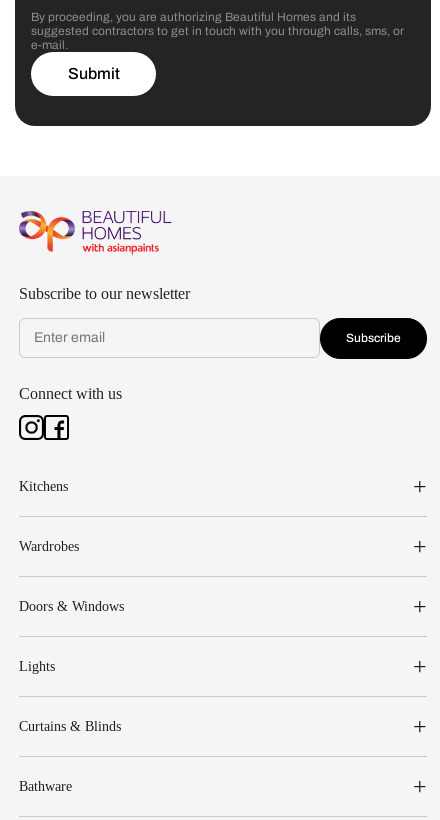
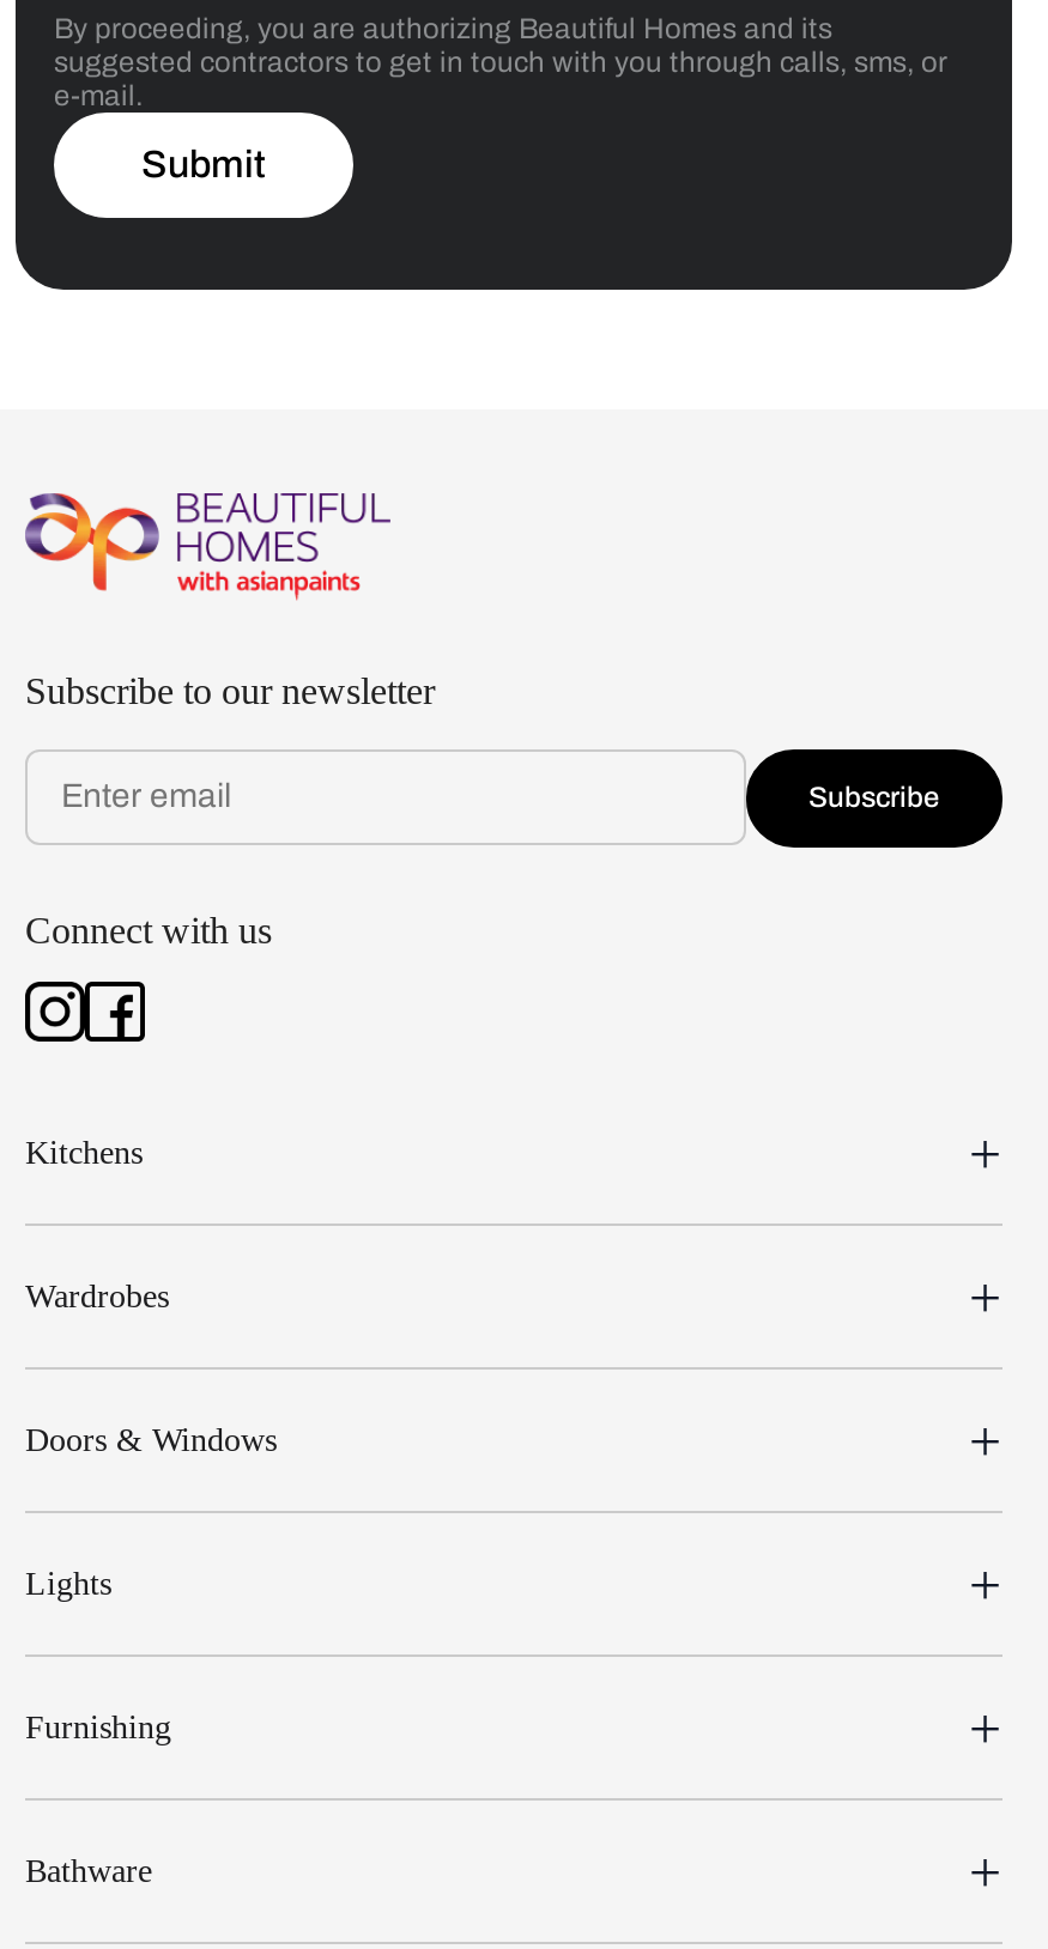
[19,719,121,734] Curtains & Blinds -> [25,1710,171,1745] Furnishing

